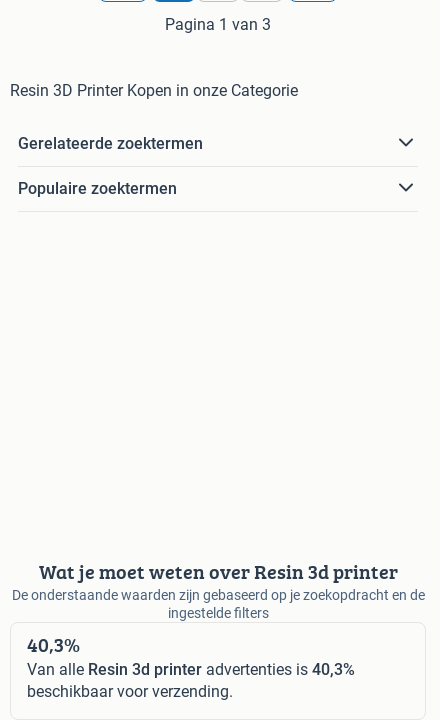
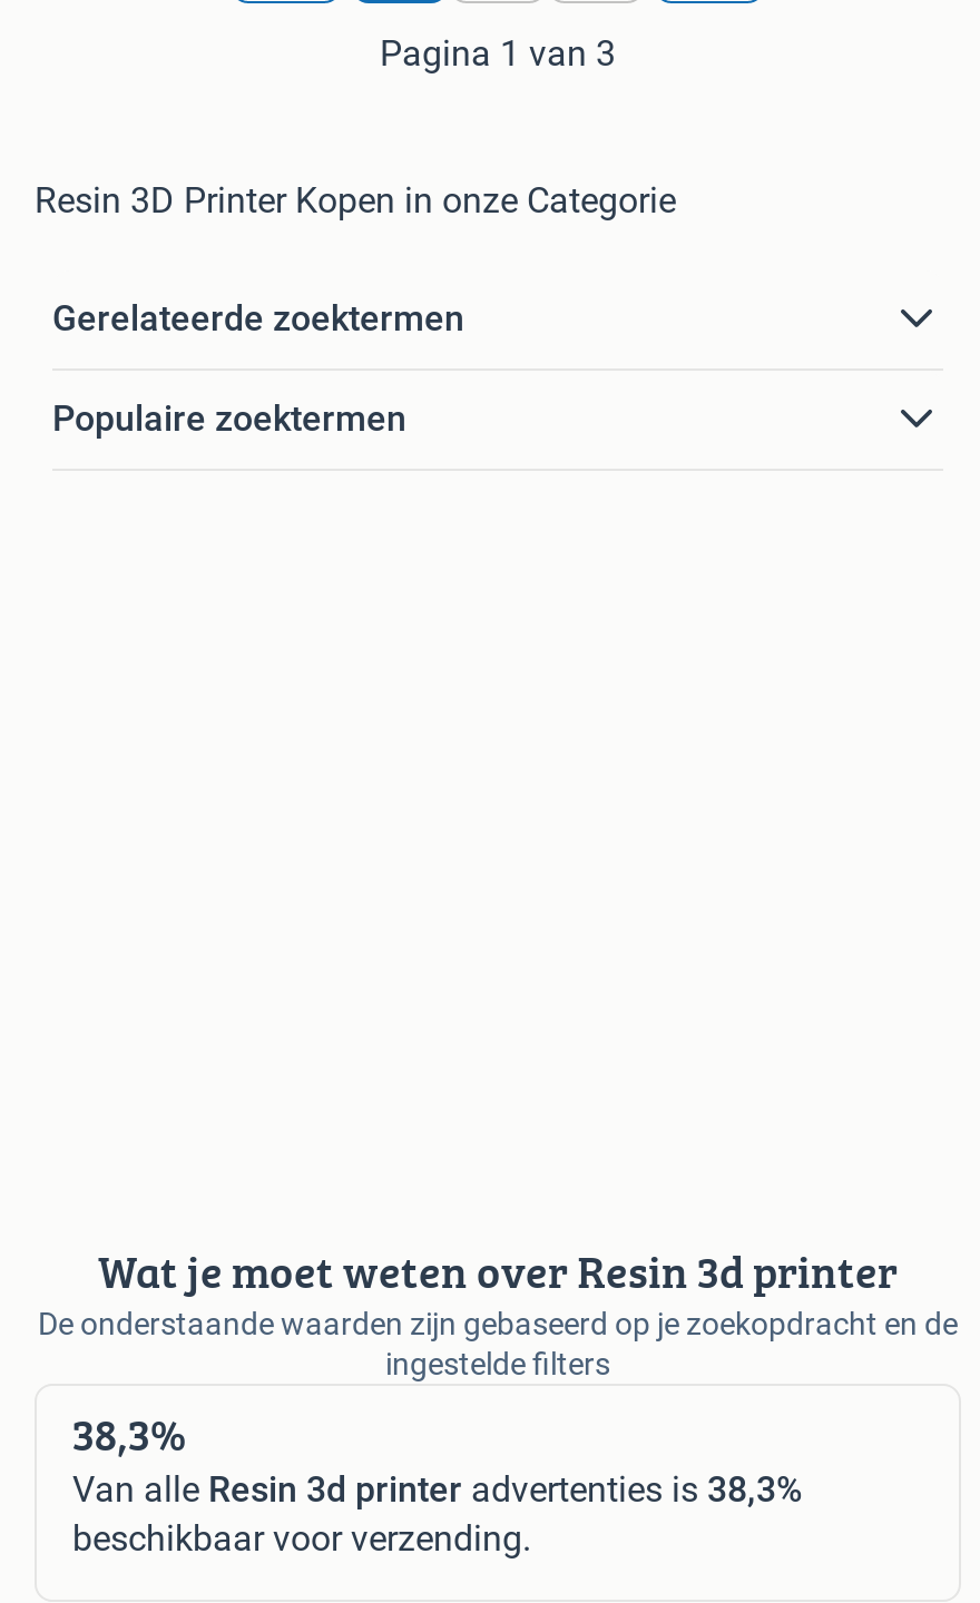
[27,630,80,659] 40,3% -> [72,1402,186,1467] 38,3%
[27,660,355,679] Van alle Resin 3d printer advertenties is 40,3% -> [72,1469,803,1511] Van alle Resin 3d printer advertenties is 38,3%

